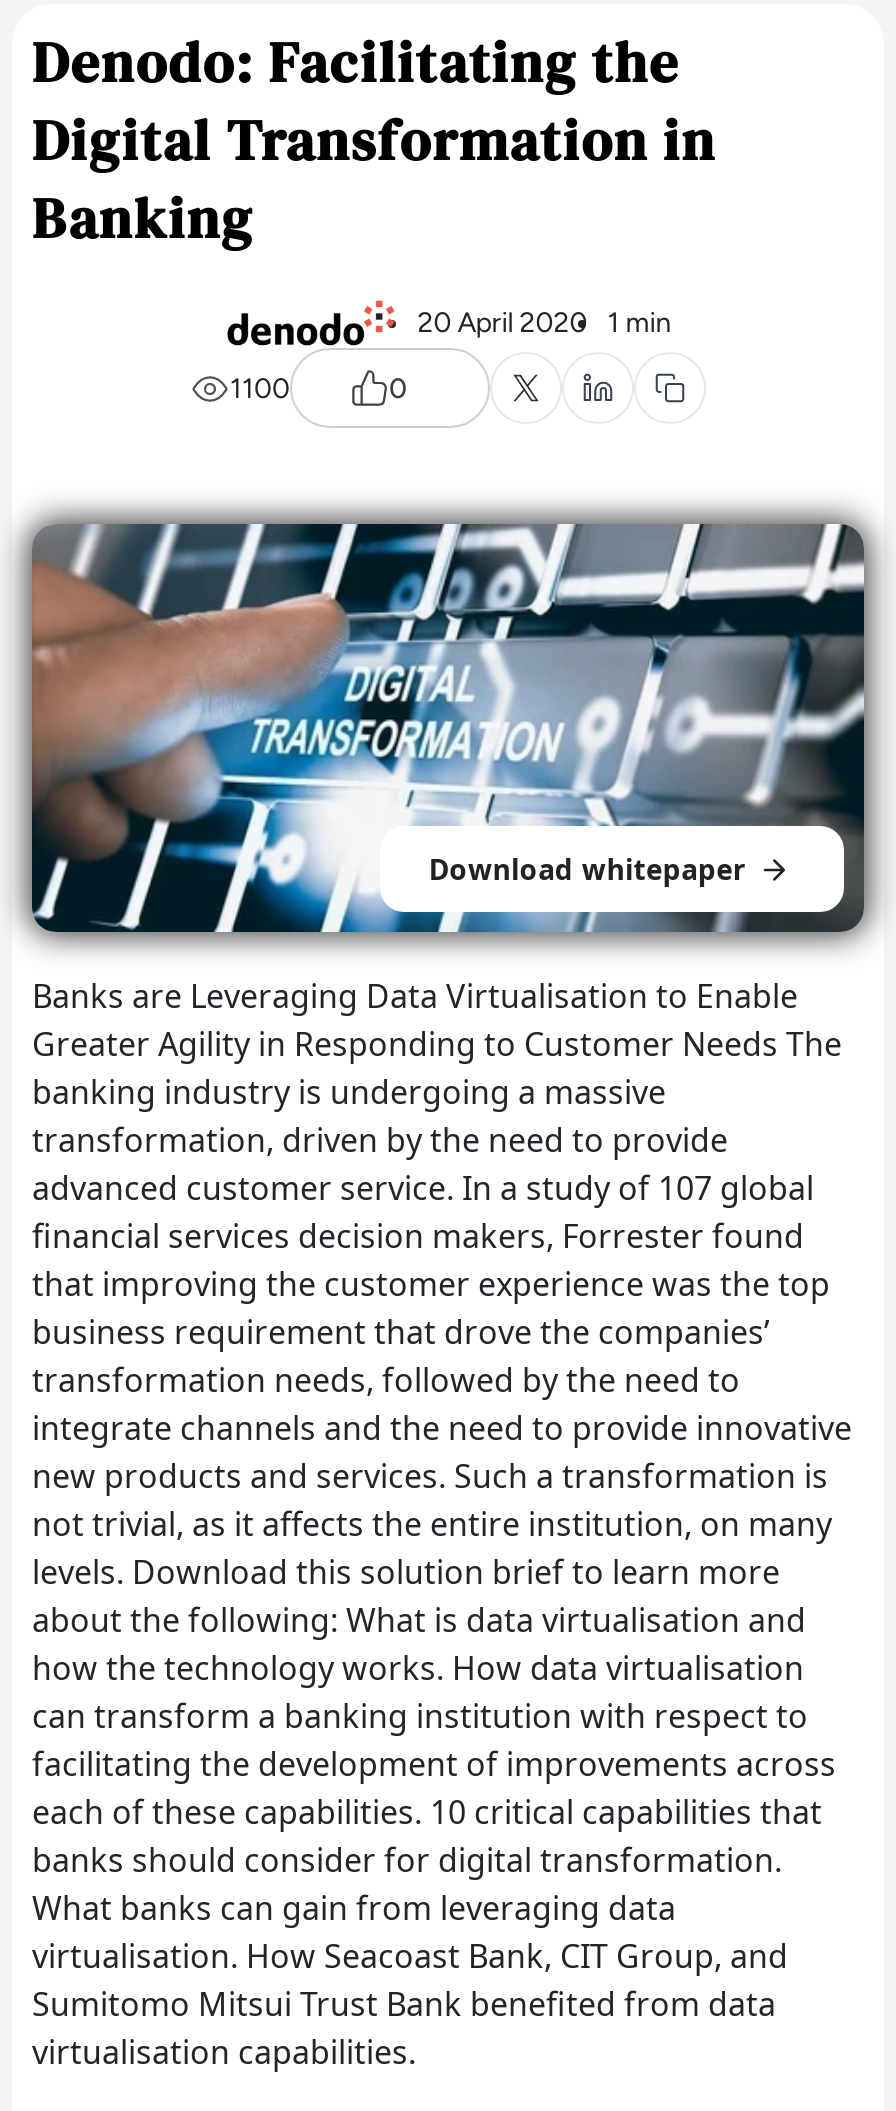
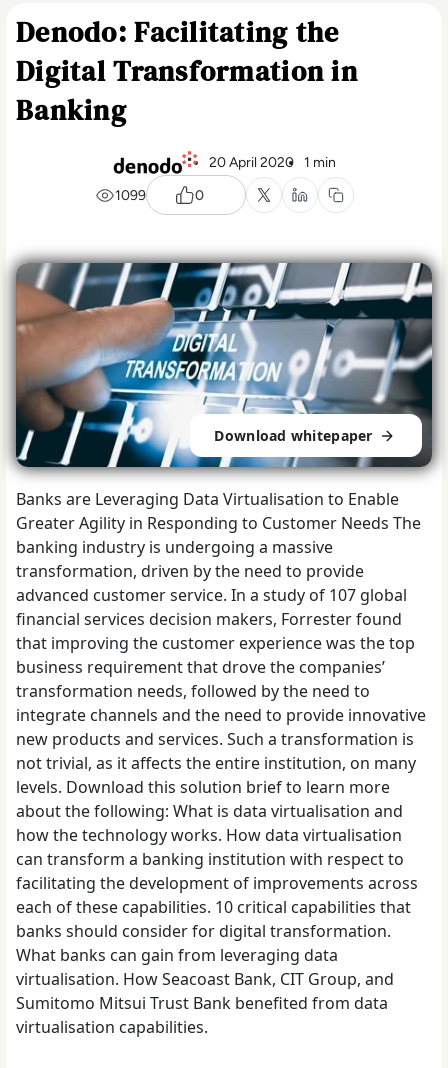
[230,371,290,405] 1100 -> [114,186,145,203] 1099

